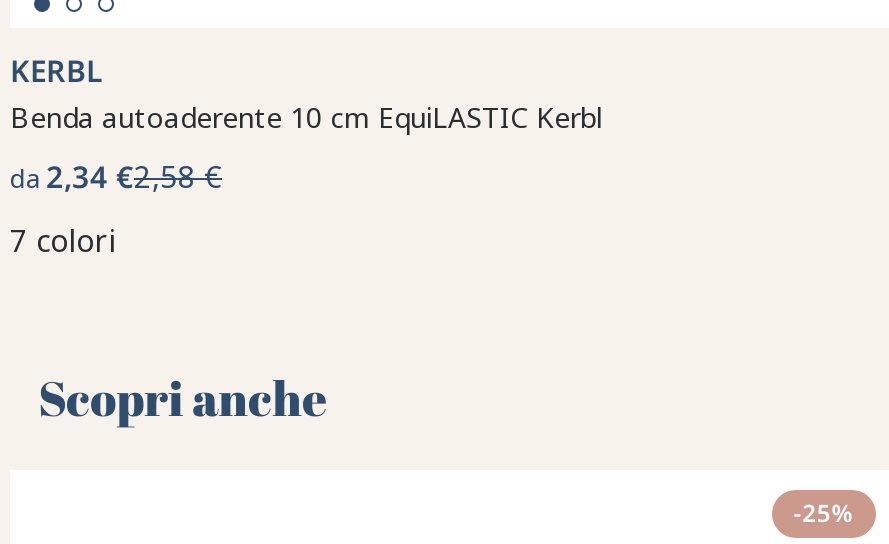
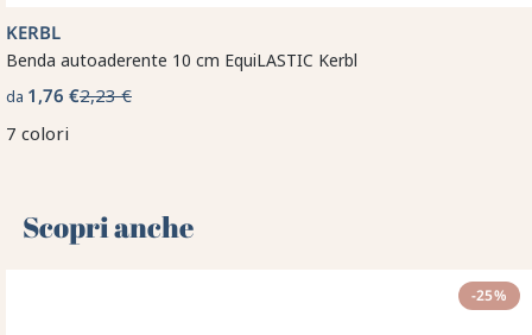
[10,156,222,196] da 2,34 €2,58 € -> [6,83,132,107] da 1,76 €2,23 €

